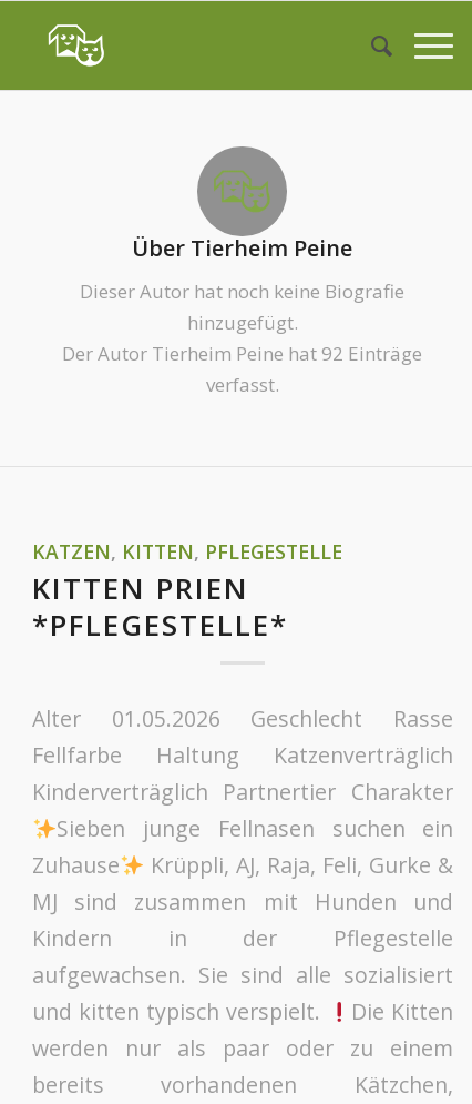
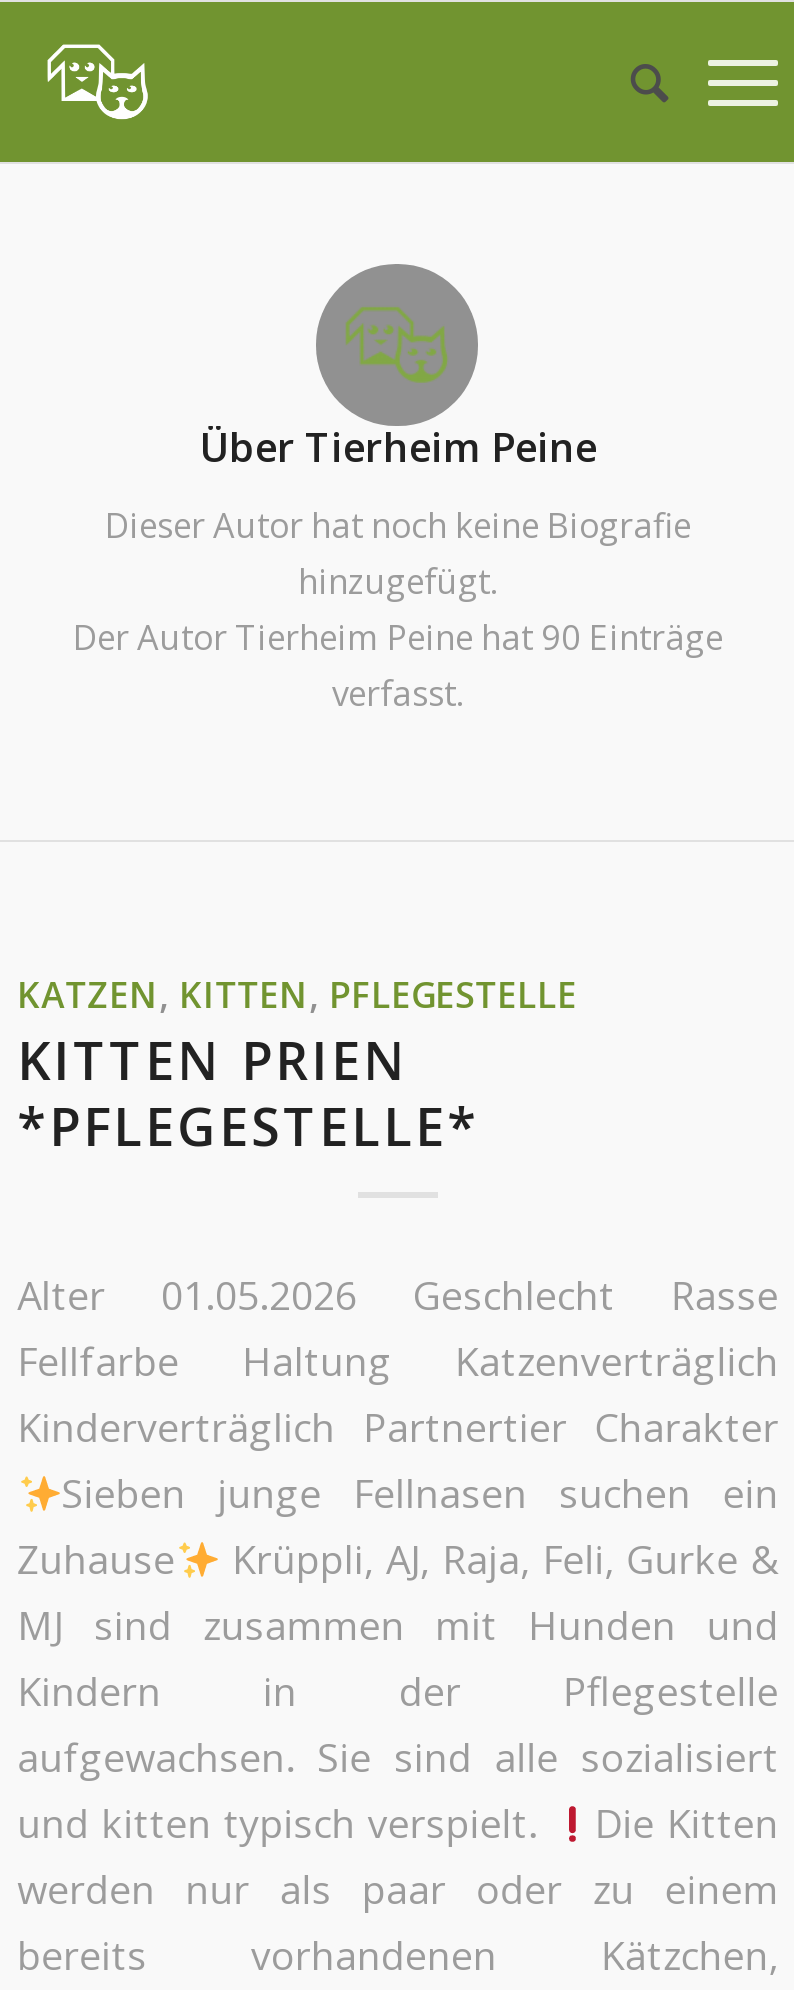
[63,341,423,367] Der Autor Tierheim Peine hat 92 Einträge -> [73,615,723,661] Der Autor Tierheim Peine hat 90 Einträge

